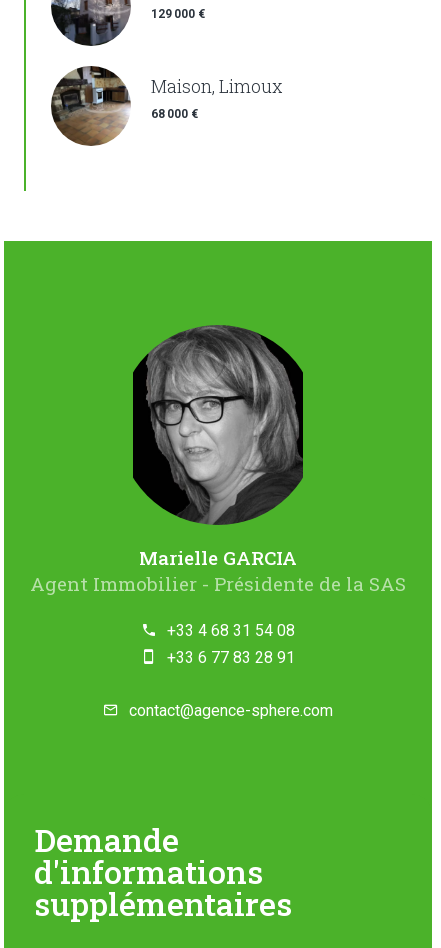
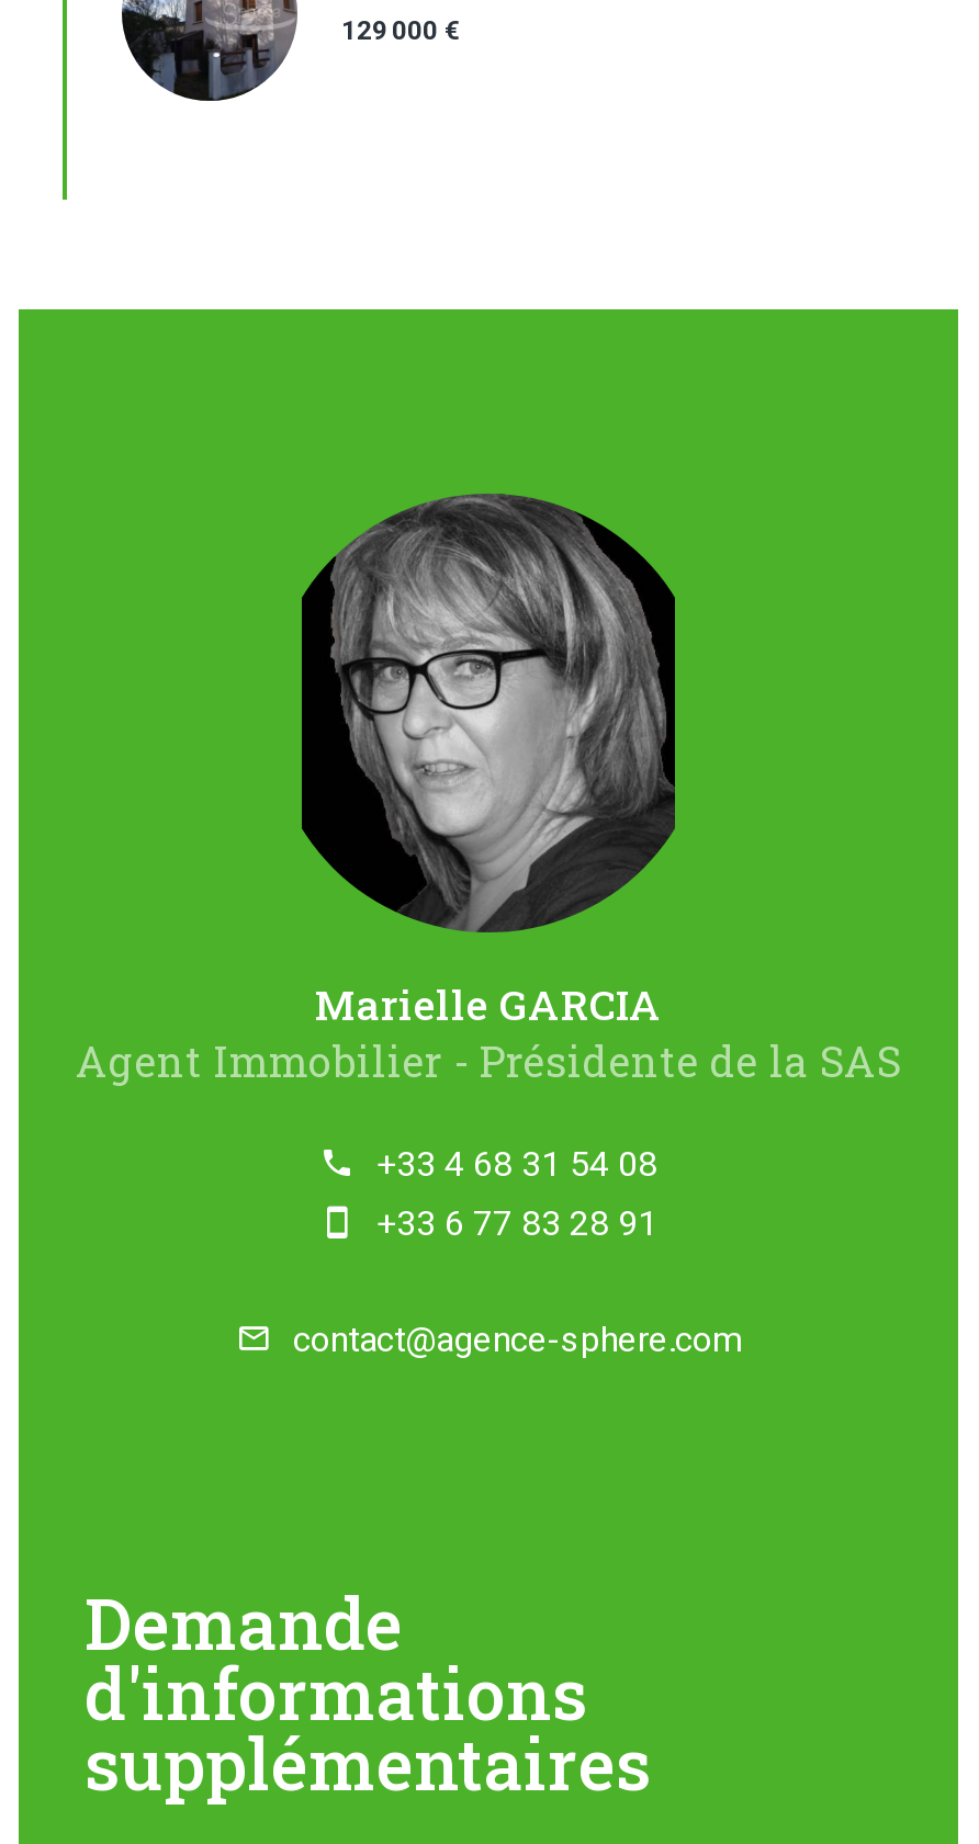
[51,65,283,146] [image] | Maison, Limoux | 68 000 € -> none

